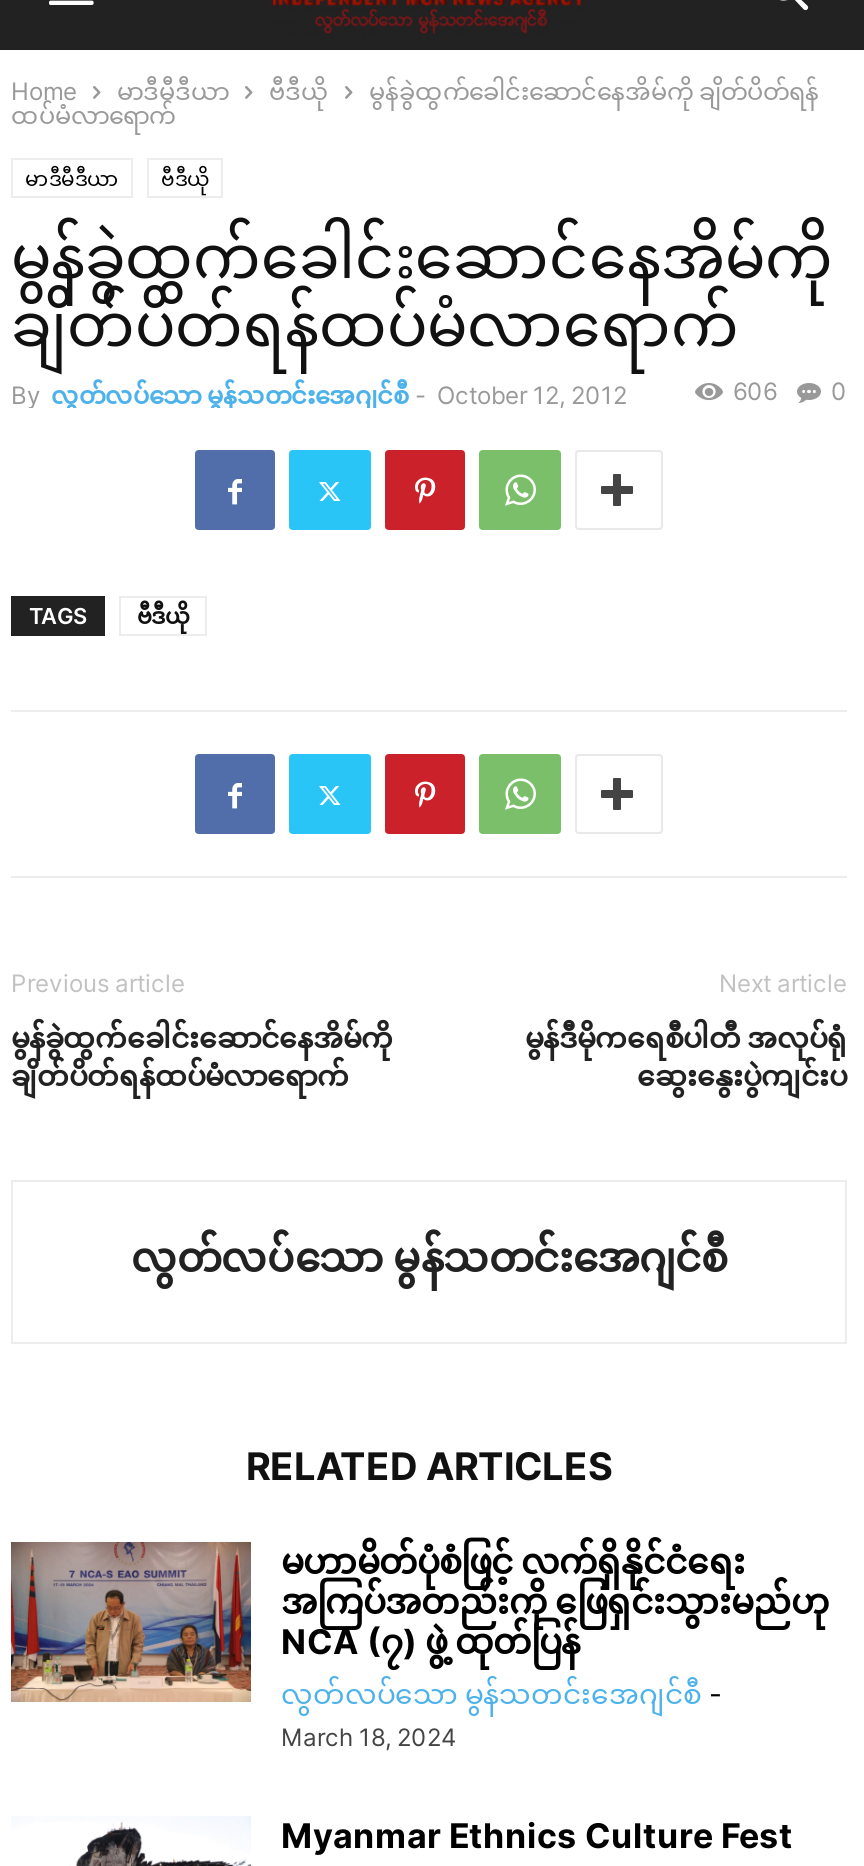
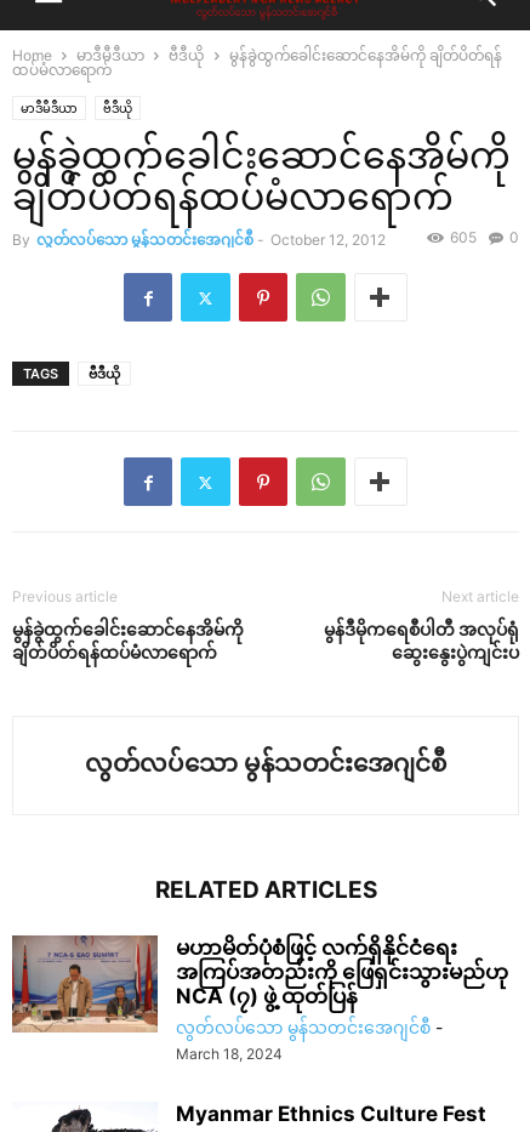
[733,376,847,406] 606 0 -> [450,228,519,246] 605 0

